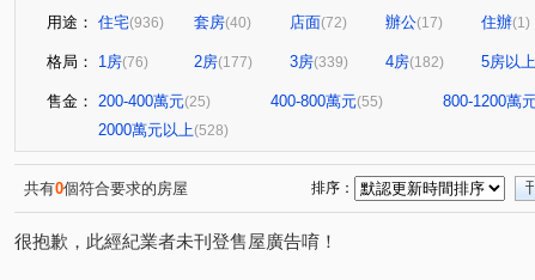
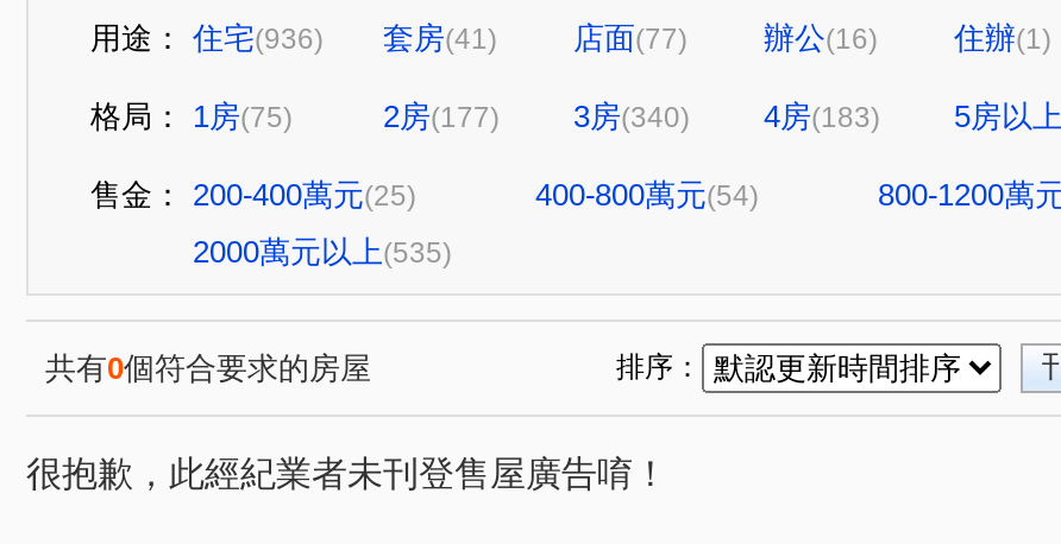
[47,13,251,31] 用途： 住宅(936) 套房(40) -> [90,20,497,56] 用途： 住宅(936) 套房(41)
[290,13,347,31] 店面(72) -> [573,20,688,56] 店面(77)
[385,13,443,31] 辦公(17) -> [764,20,878,56] 辦公(16)
[47,53,148,71] 格局： 1房(76) -> [90,99,293,134] 格局： 1房(75)
[290,53,348,71] 3房(339) -> [573,99,690,134] 3房(340)
[385,53,444,71] 4房(182) -> [764,99,880,134] 4房(183)
[270,92,383,110] 400-800萬元(55) -> [535,177,759,213] 400-800萬元(54)
[98,121,229,139] 2000萬元以上(528) -> [193,234,452,270] 2000萬元以上(535)

